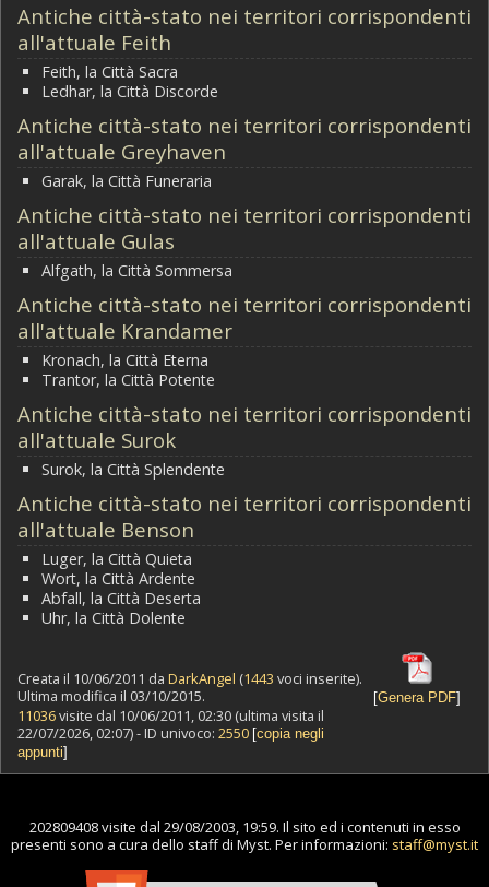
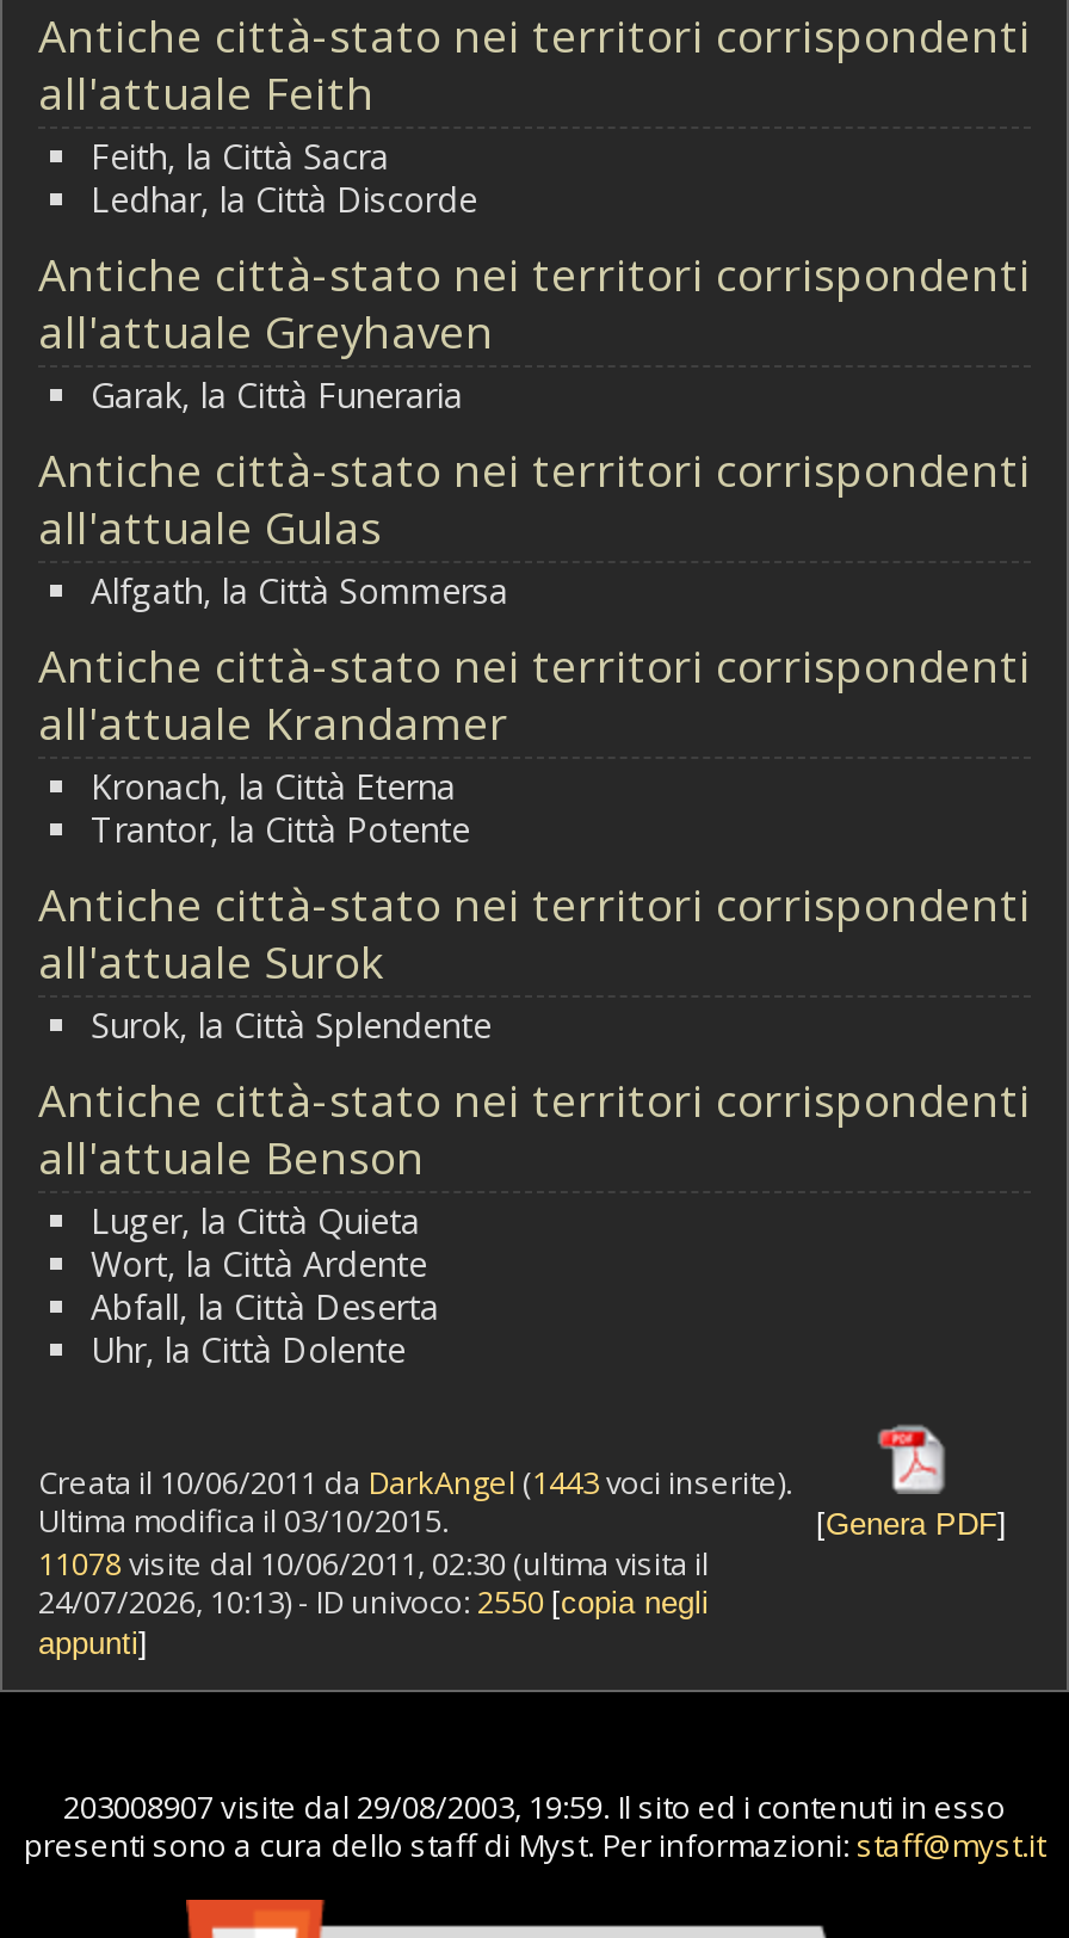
[17,706,324,725] 11036 visite dal 10/06/2011, 02:30 (ultima visita il -> [38,1542,709,1585] 11078 visite dal 10/06/2011, 02:30 (ultima visita il
[17,723,324,743] 22/07/2026, 02:07) - ID univoco: 2550 [copia negli -> [38,1580,709,1623] 24/07/2026, 10:13) - ID univoco: 2550 [copia negli
[29,817,460,837] 202809408 visite dal 29/08/2003, 19:59. Il sito ed i contenuti in esso -> [63,1785,1006,1828] 203008907 visite dal 29/08/2003, 19:59. Il sito ed i contenuti in esso

